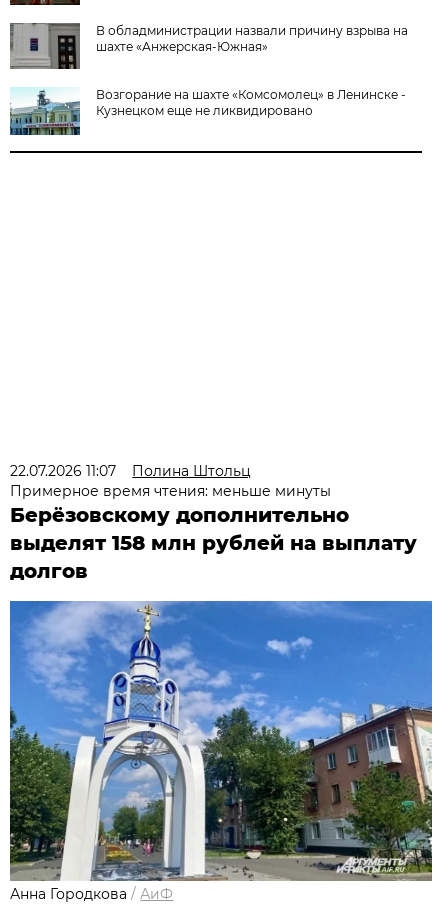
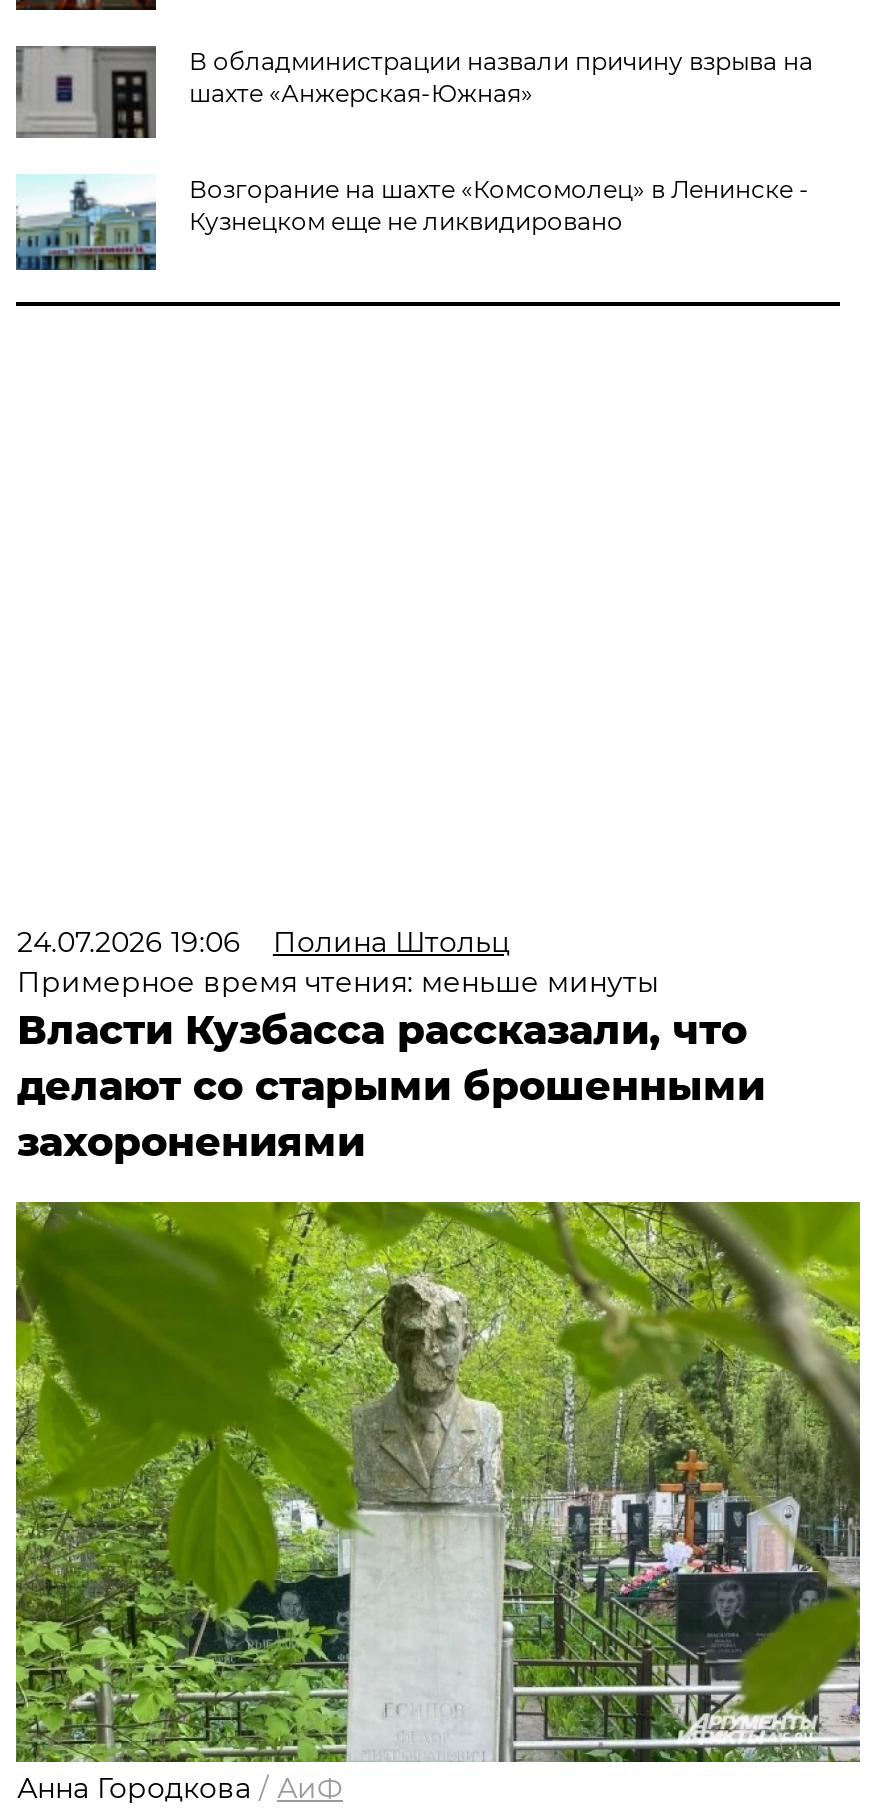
[10,462,251,480] 22.07.2026 11:07 Полина Штольц -> [17,924,511,960] 24.07.2026 19:06 Полина Штольц
[10,503,417,583] Берёзовскому дополнительно | выделят 158 млн рублей на выплату | долгов -> [17,1006,765,1166] Власти Кузбасса рассказали, что | делают со старыми брошенными | захоронениями
[9,600,433,882] [image] -> [14,1200,862,1764] [image]

